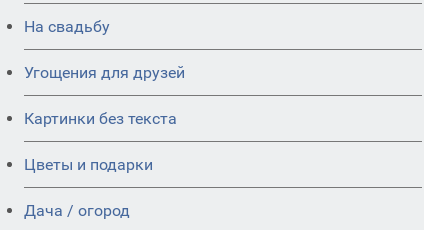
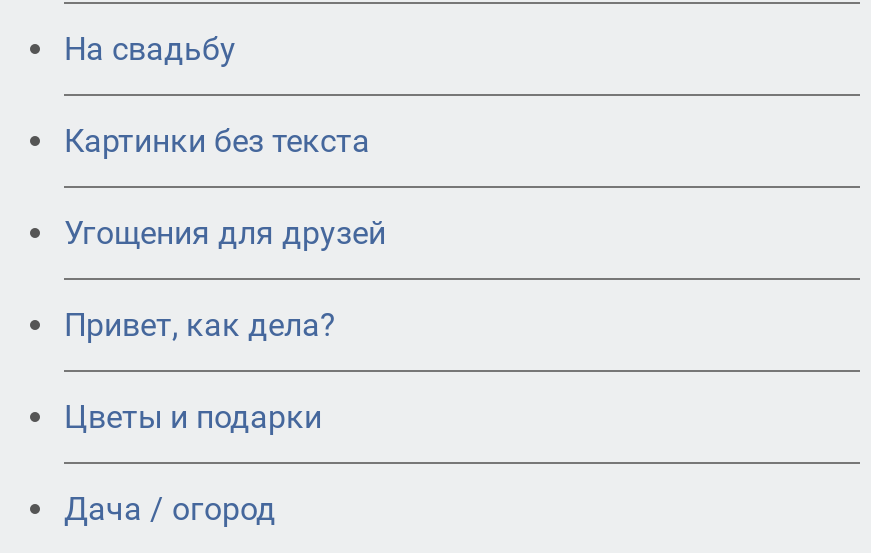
none -> [64,305,336,343] Привет, как дела?
moved [24,109,177,128] -> [64,121,370,159]: Картинки без текста

